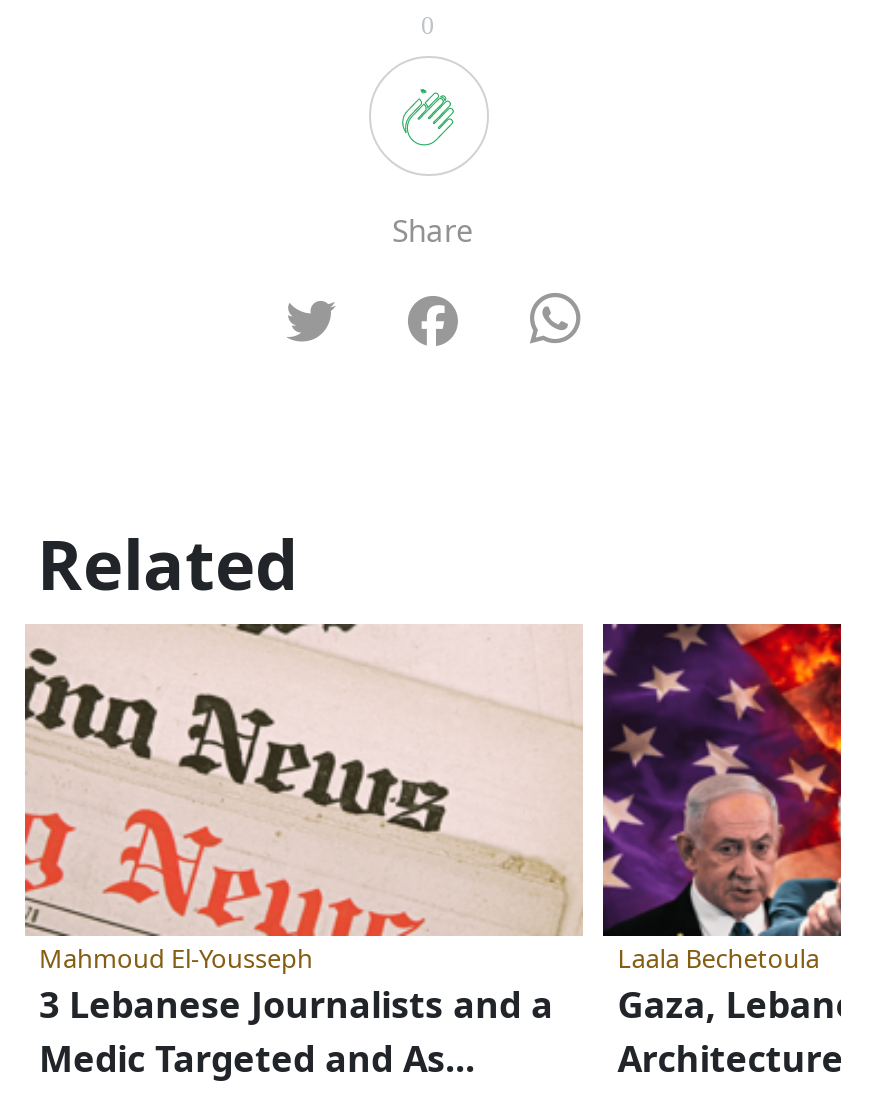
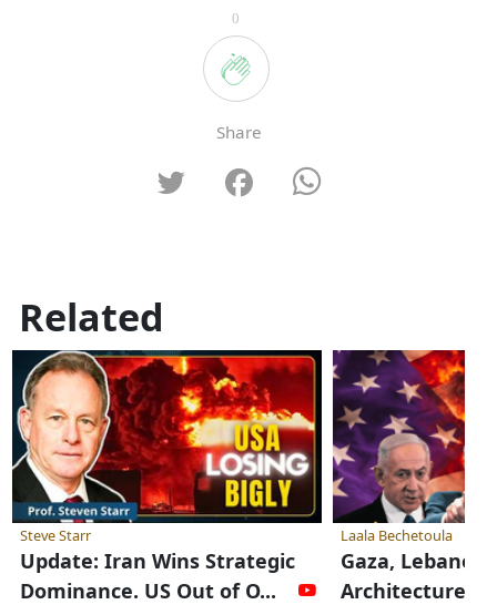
[23,622,583,1082] [image] | Mahmoud El-Yousseph | 3 Lebanese Journalists and a | Medic Targeted and As... -> [11,349,323,604] [image] | Steve Starr | Update: Iran Wins Strategic | Dominance. US Out of O...

